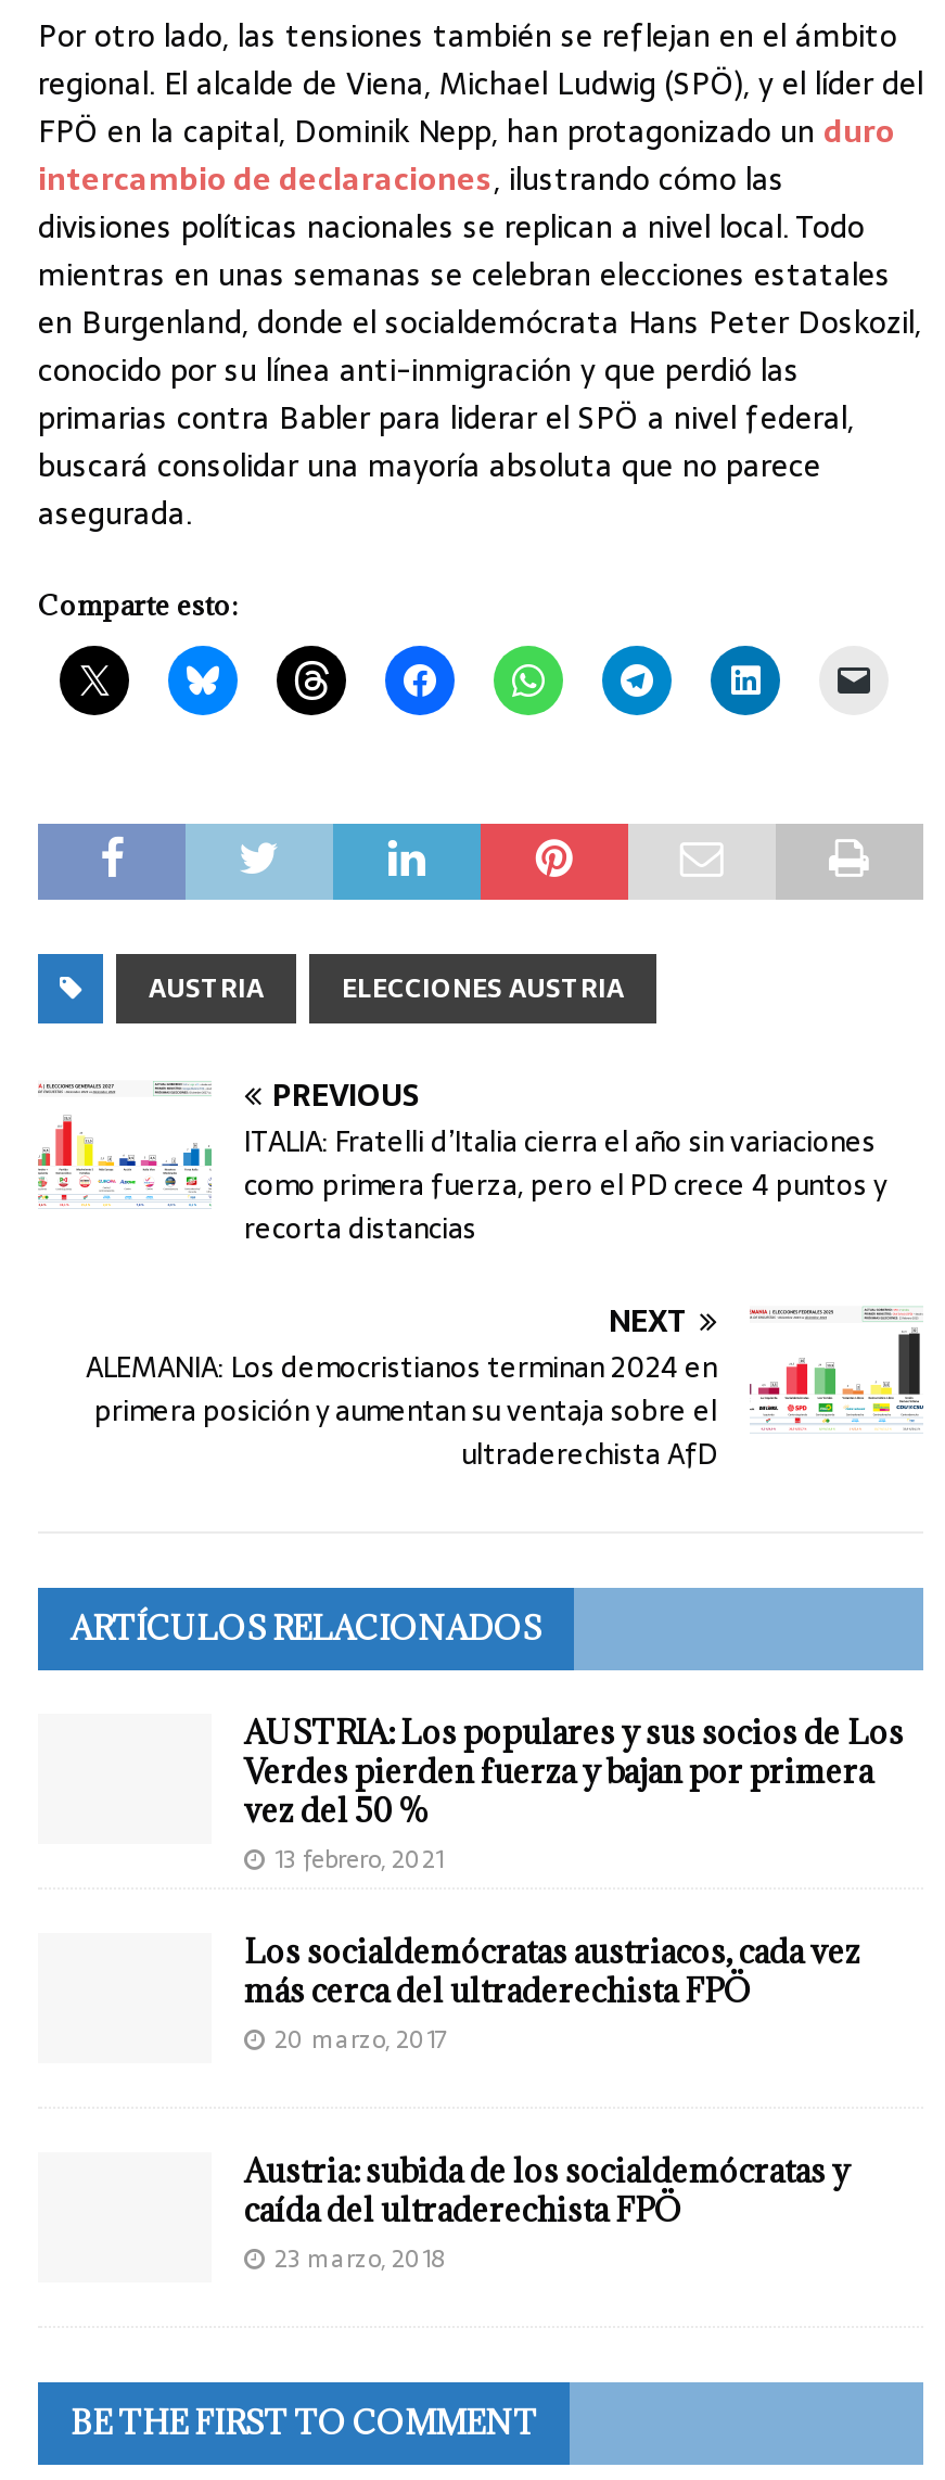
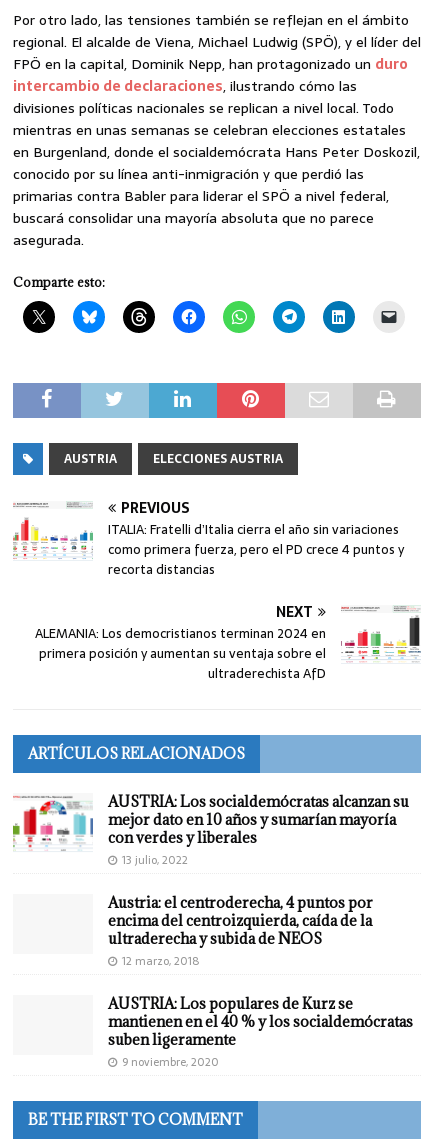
none -> [12,795,94,851] [image]
[244,1712,904,1879] AUSTRIA: Los populares y sus socios de Los | Verdes pierden fuerza y bajan por primera | vez del 50 % | 13 febrero, 2021 -> [108,792,409,869] AUSTRIA: Los socialdemócratas alcanzan su | mejor dato en 10 años y sumarían mayoría | con verdes y liberales | 13 julio, 2022
[244,1931,860,2059] Los socialdemócratas austriacos, cada vez | más cerca del ultraderechista FPÖ | 20 marzo, 2017 -> [108,893,373,970] Austria: el centroderecha, 4 puntos por | encima del centroizquierda, caída de la | ultraderecha y subida de NEOS | 12 marzo, 2018
[244,2150,850,2279] Austria: subida de los socialdemócratas y | caída del ultraderechista FPÖ | 23 marzo, 2018 -> [108,994,413,1071] AUSTRIA: Los populares de Kurz se | mantienen en el 40 % y los socialdemócratas | suben ligeramente | 9 noviembre, 2020

